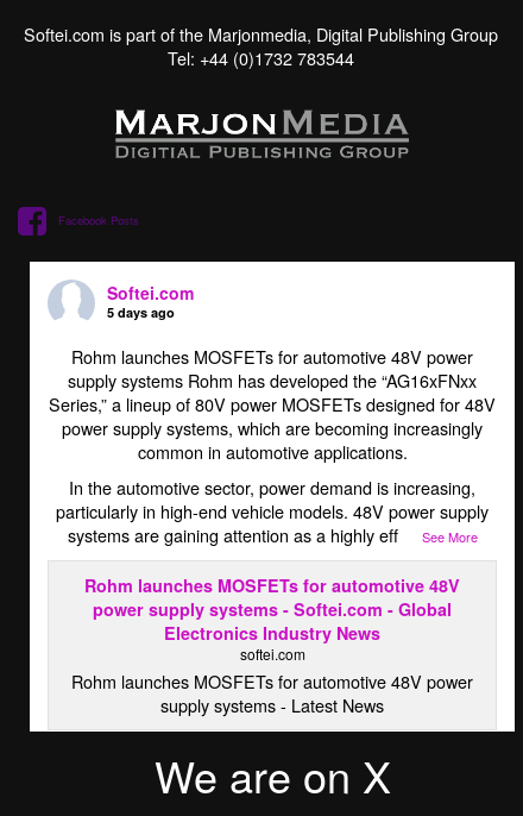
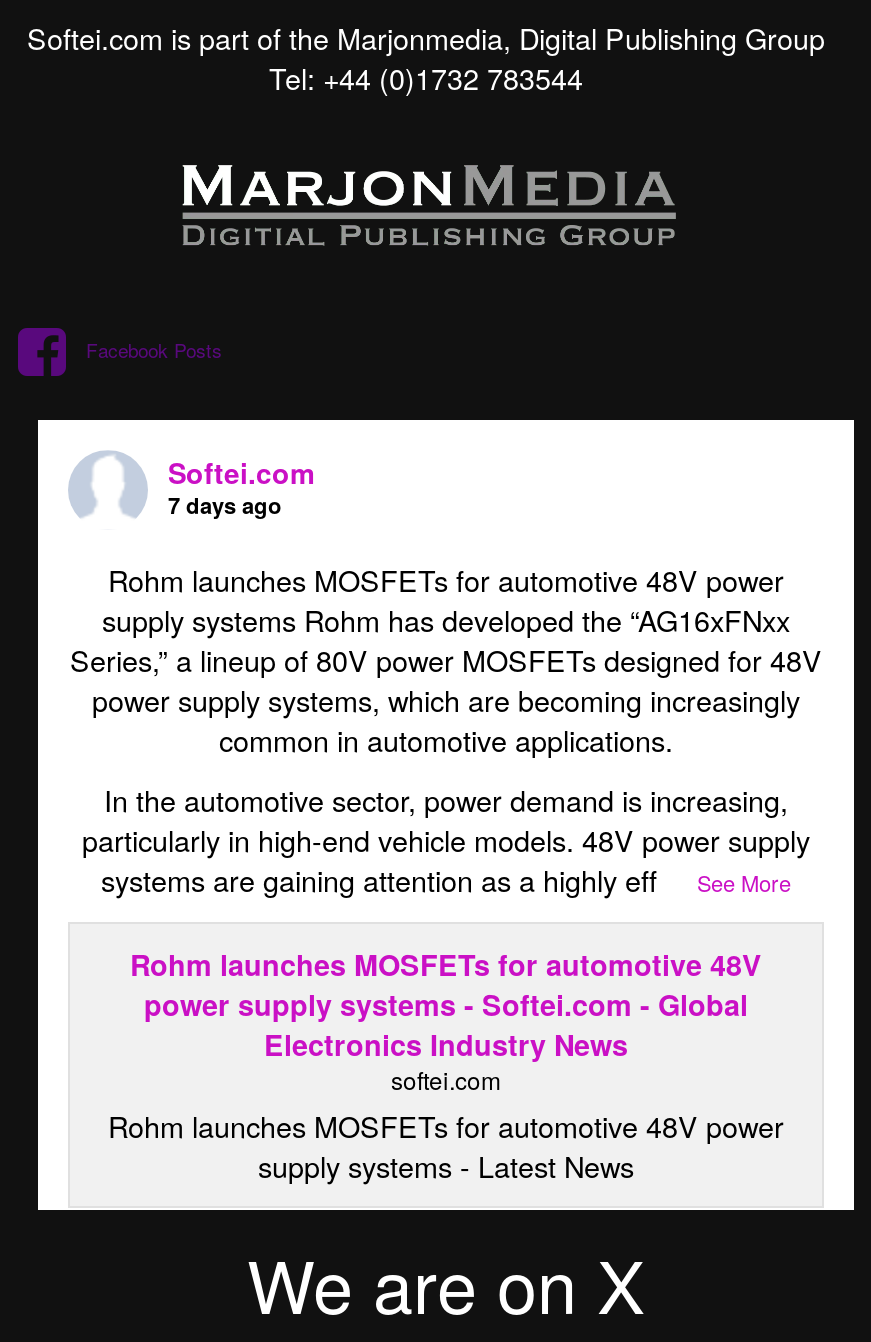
[107,303,175,321] 5 days ago -> [168,489,282,519] 7 days ago

